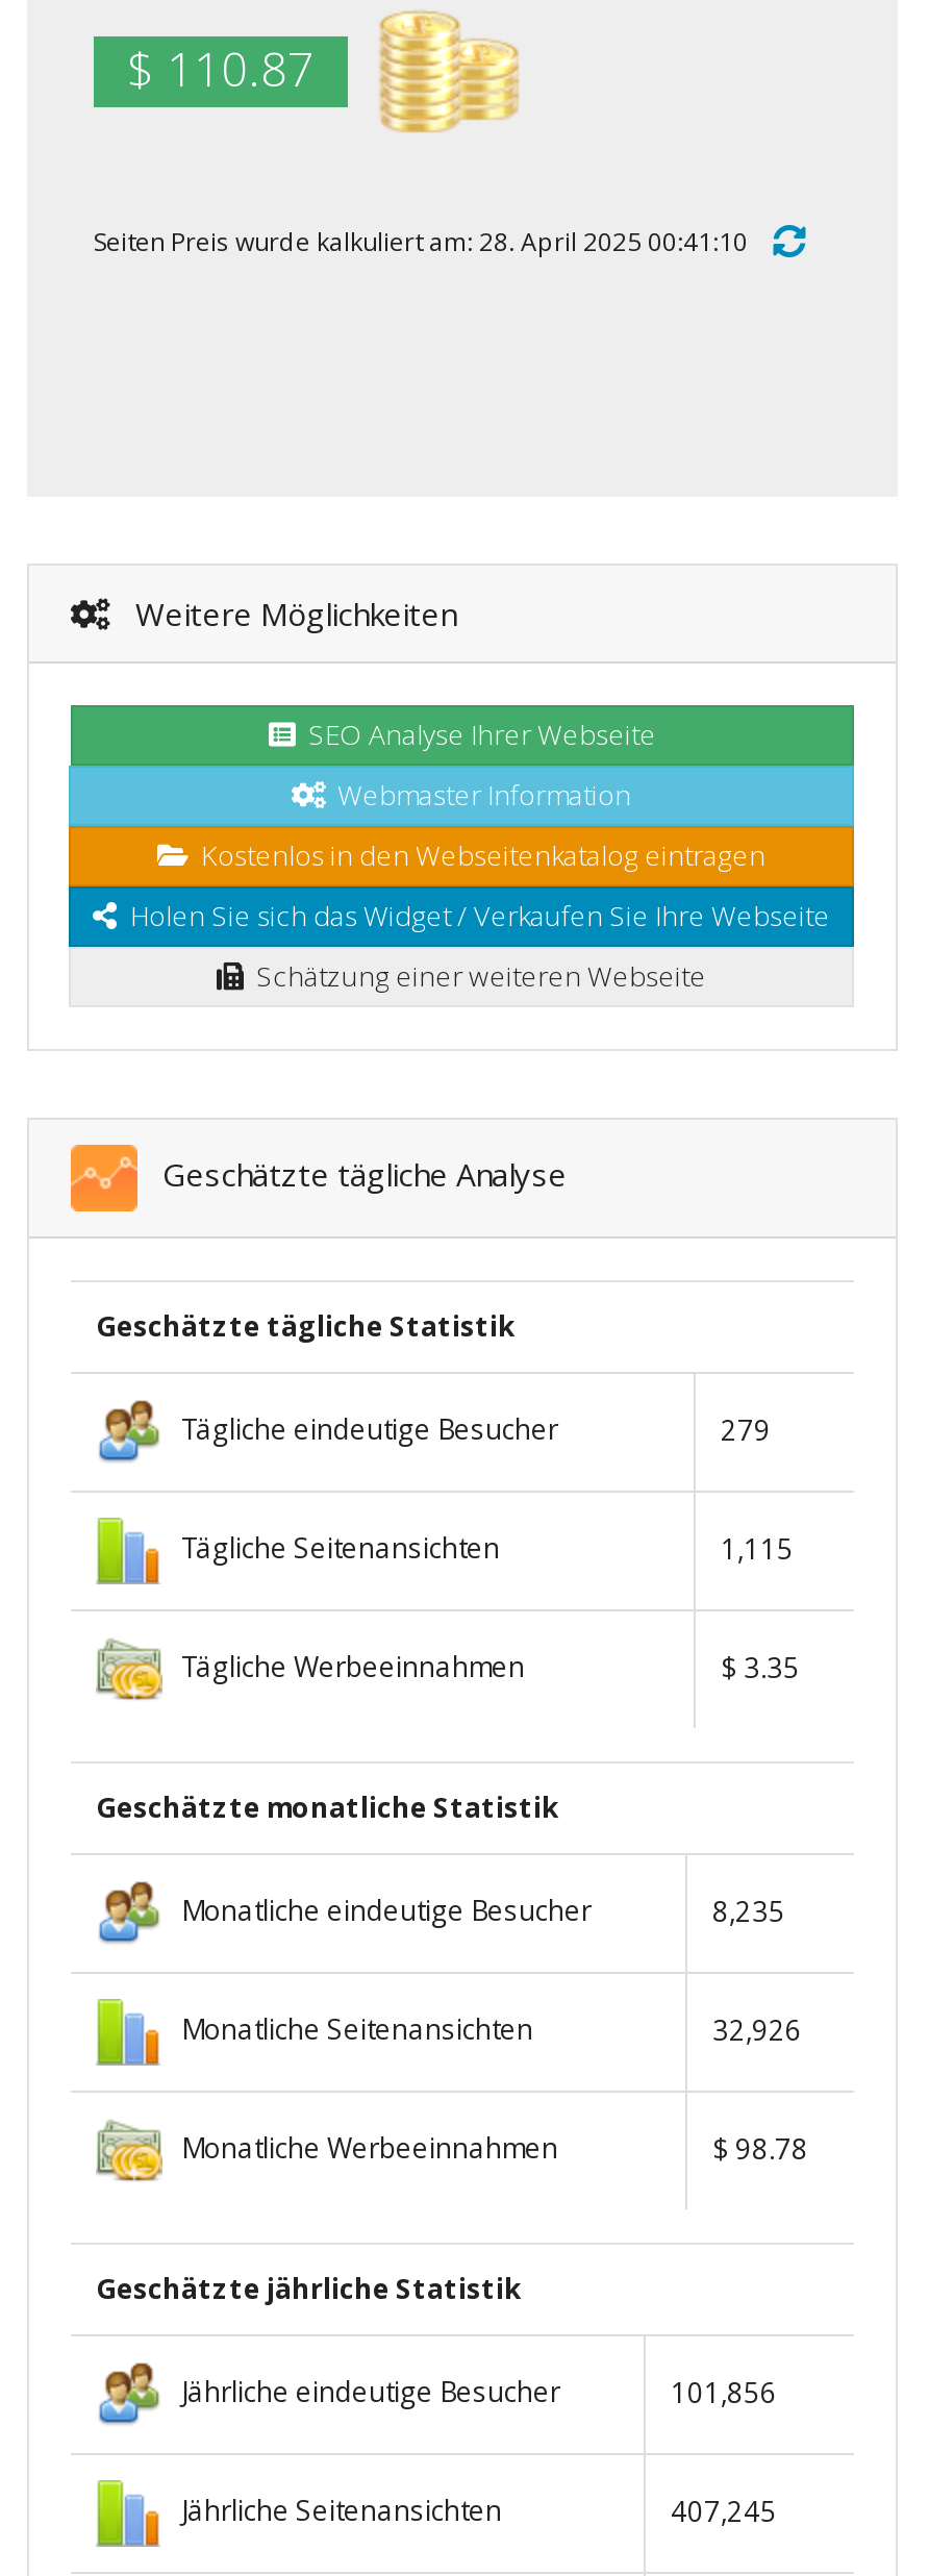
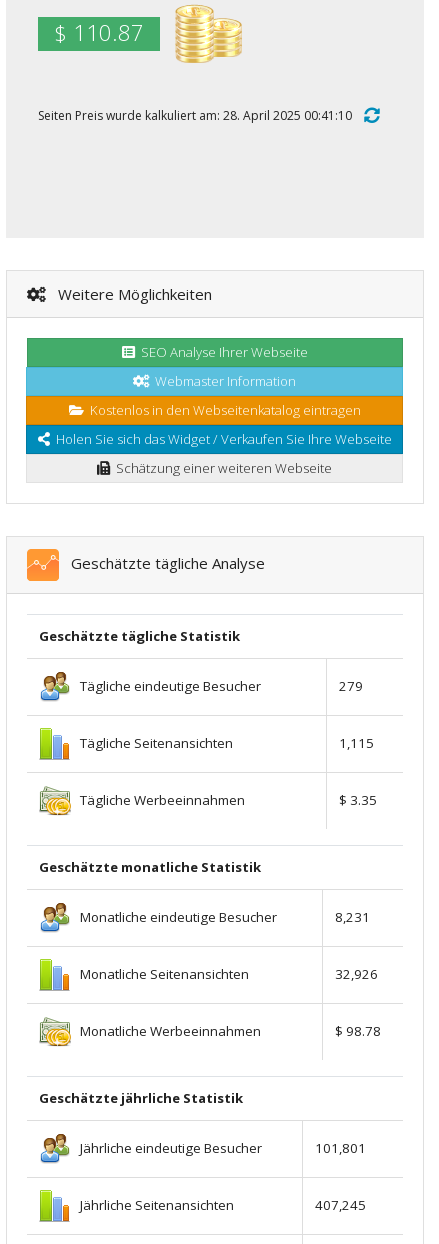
[712,1894,785,1931] 8,235 -> [335,908,370,926] 8,231
[671,2375,777,2412] 101,856 -> [315,1139,366,1157] 101,801

